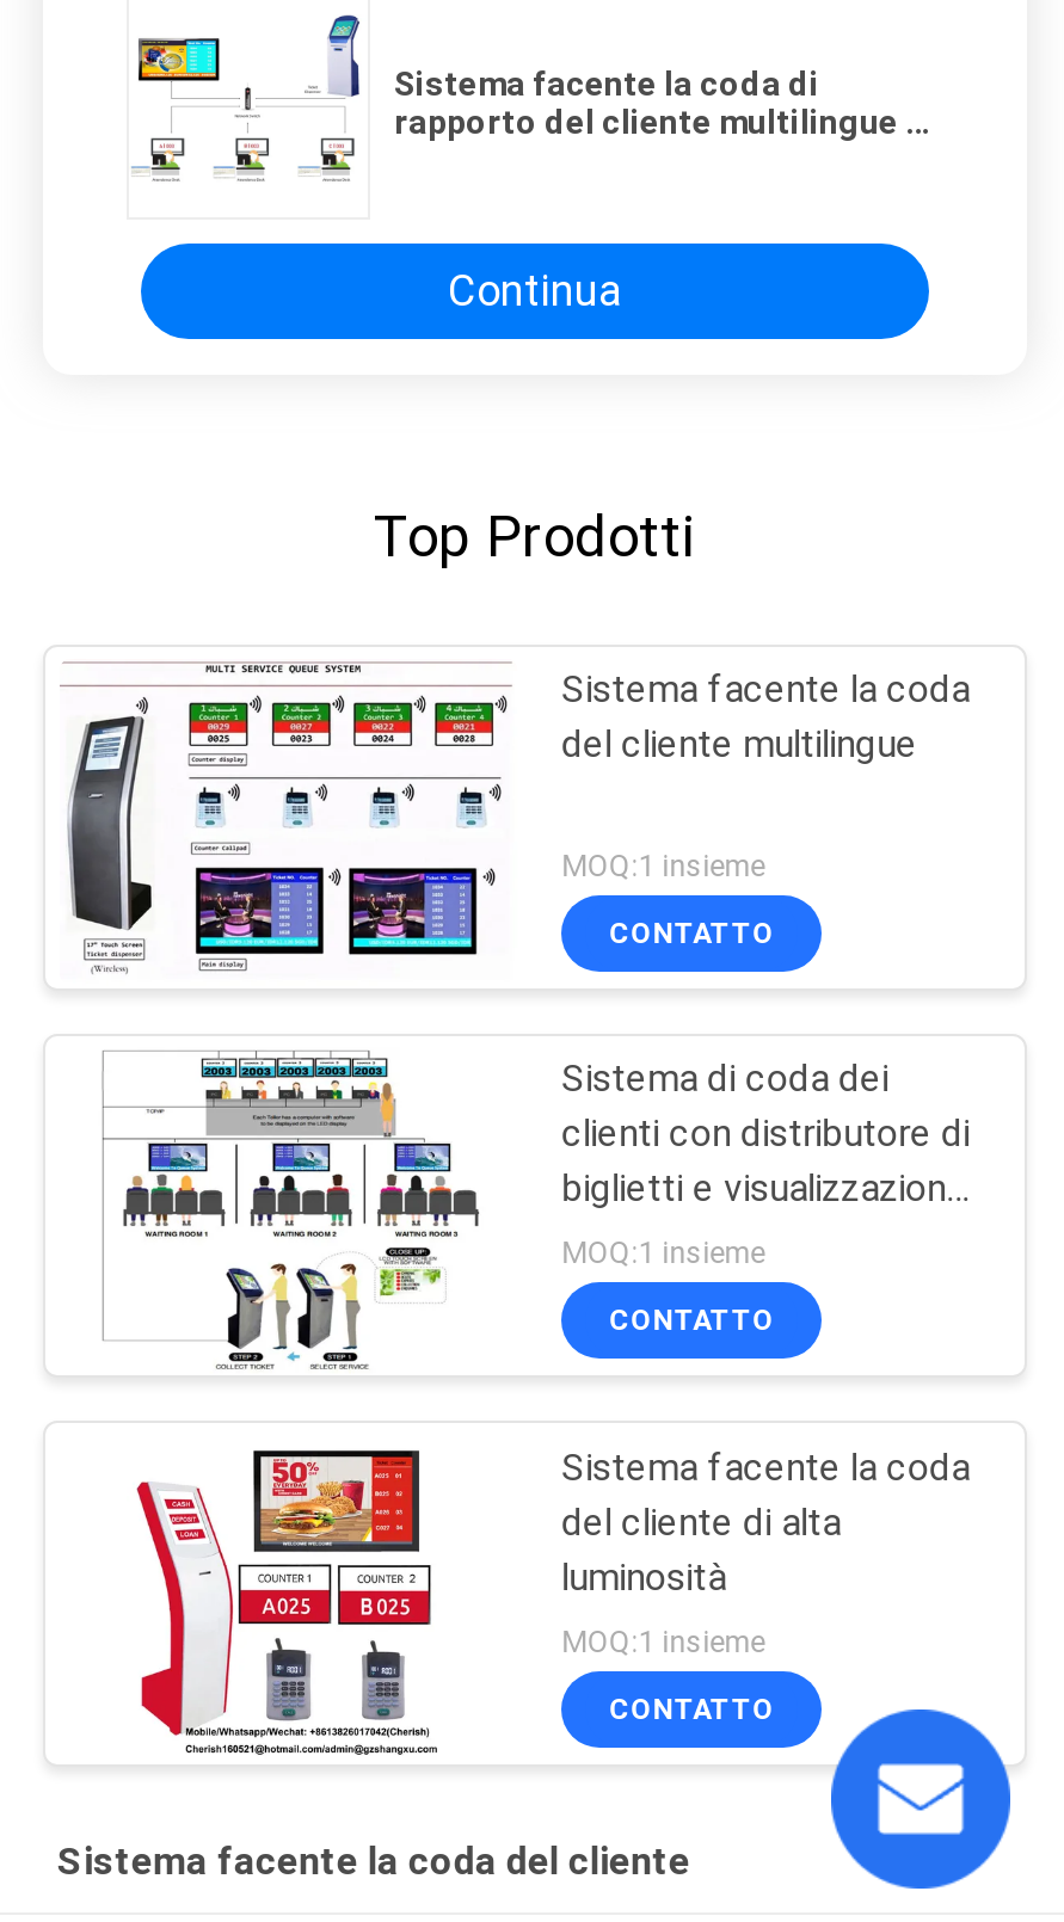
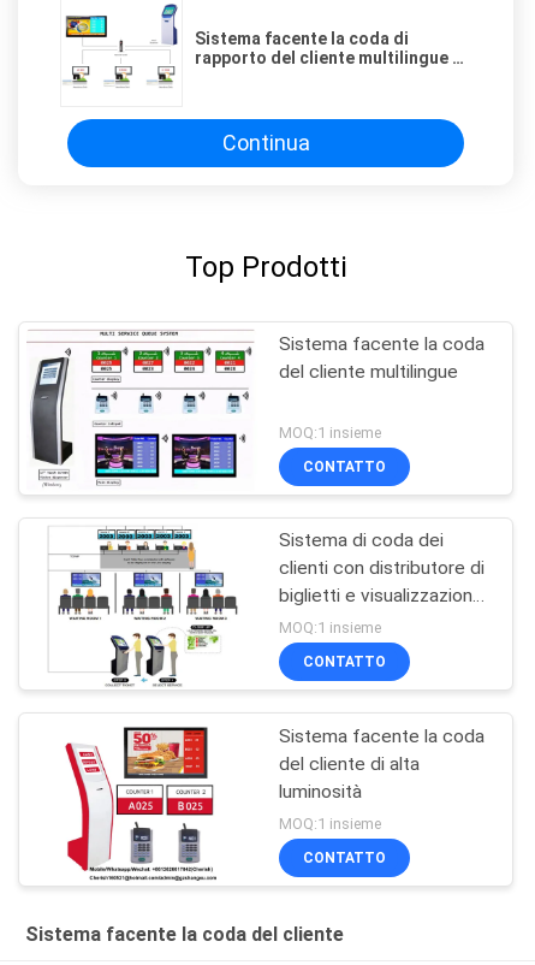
[829,1707,1013,1891] [image] -> none

